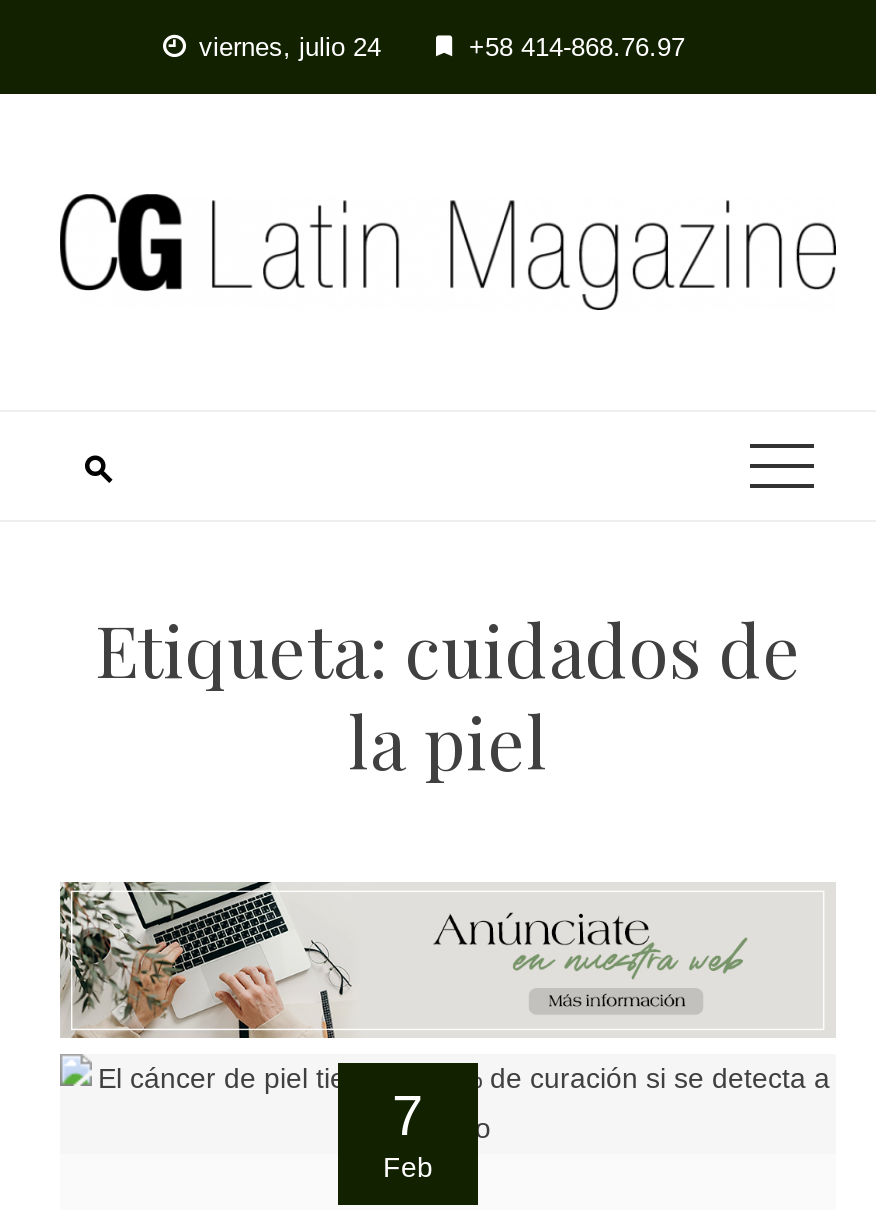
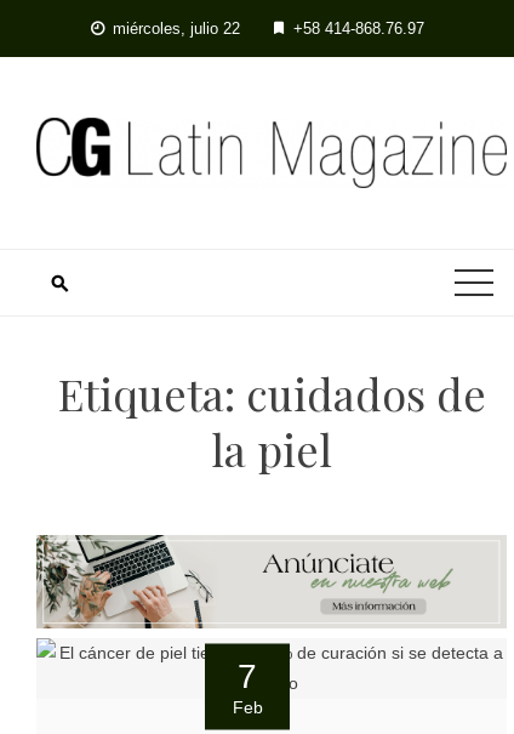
[199,32,381,62] viernes, julio 24 -> [112,19,239,38] miércoles, julio 22

